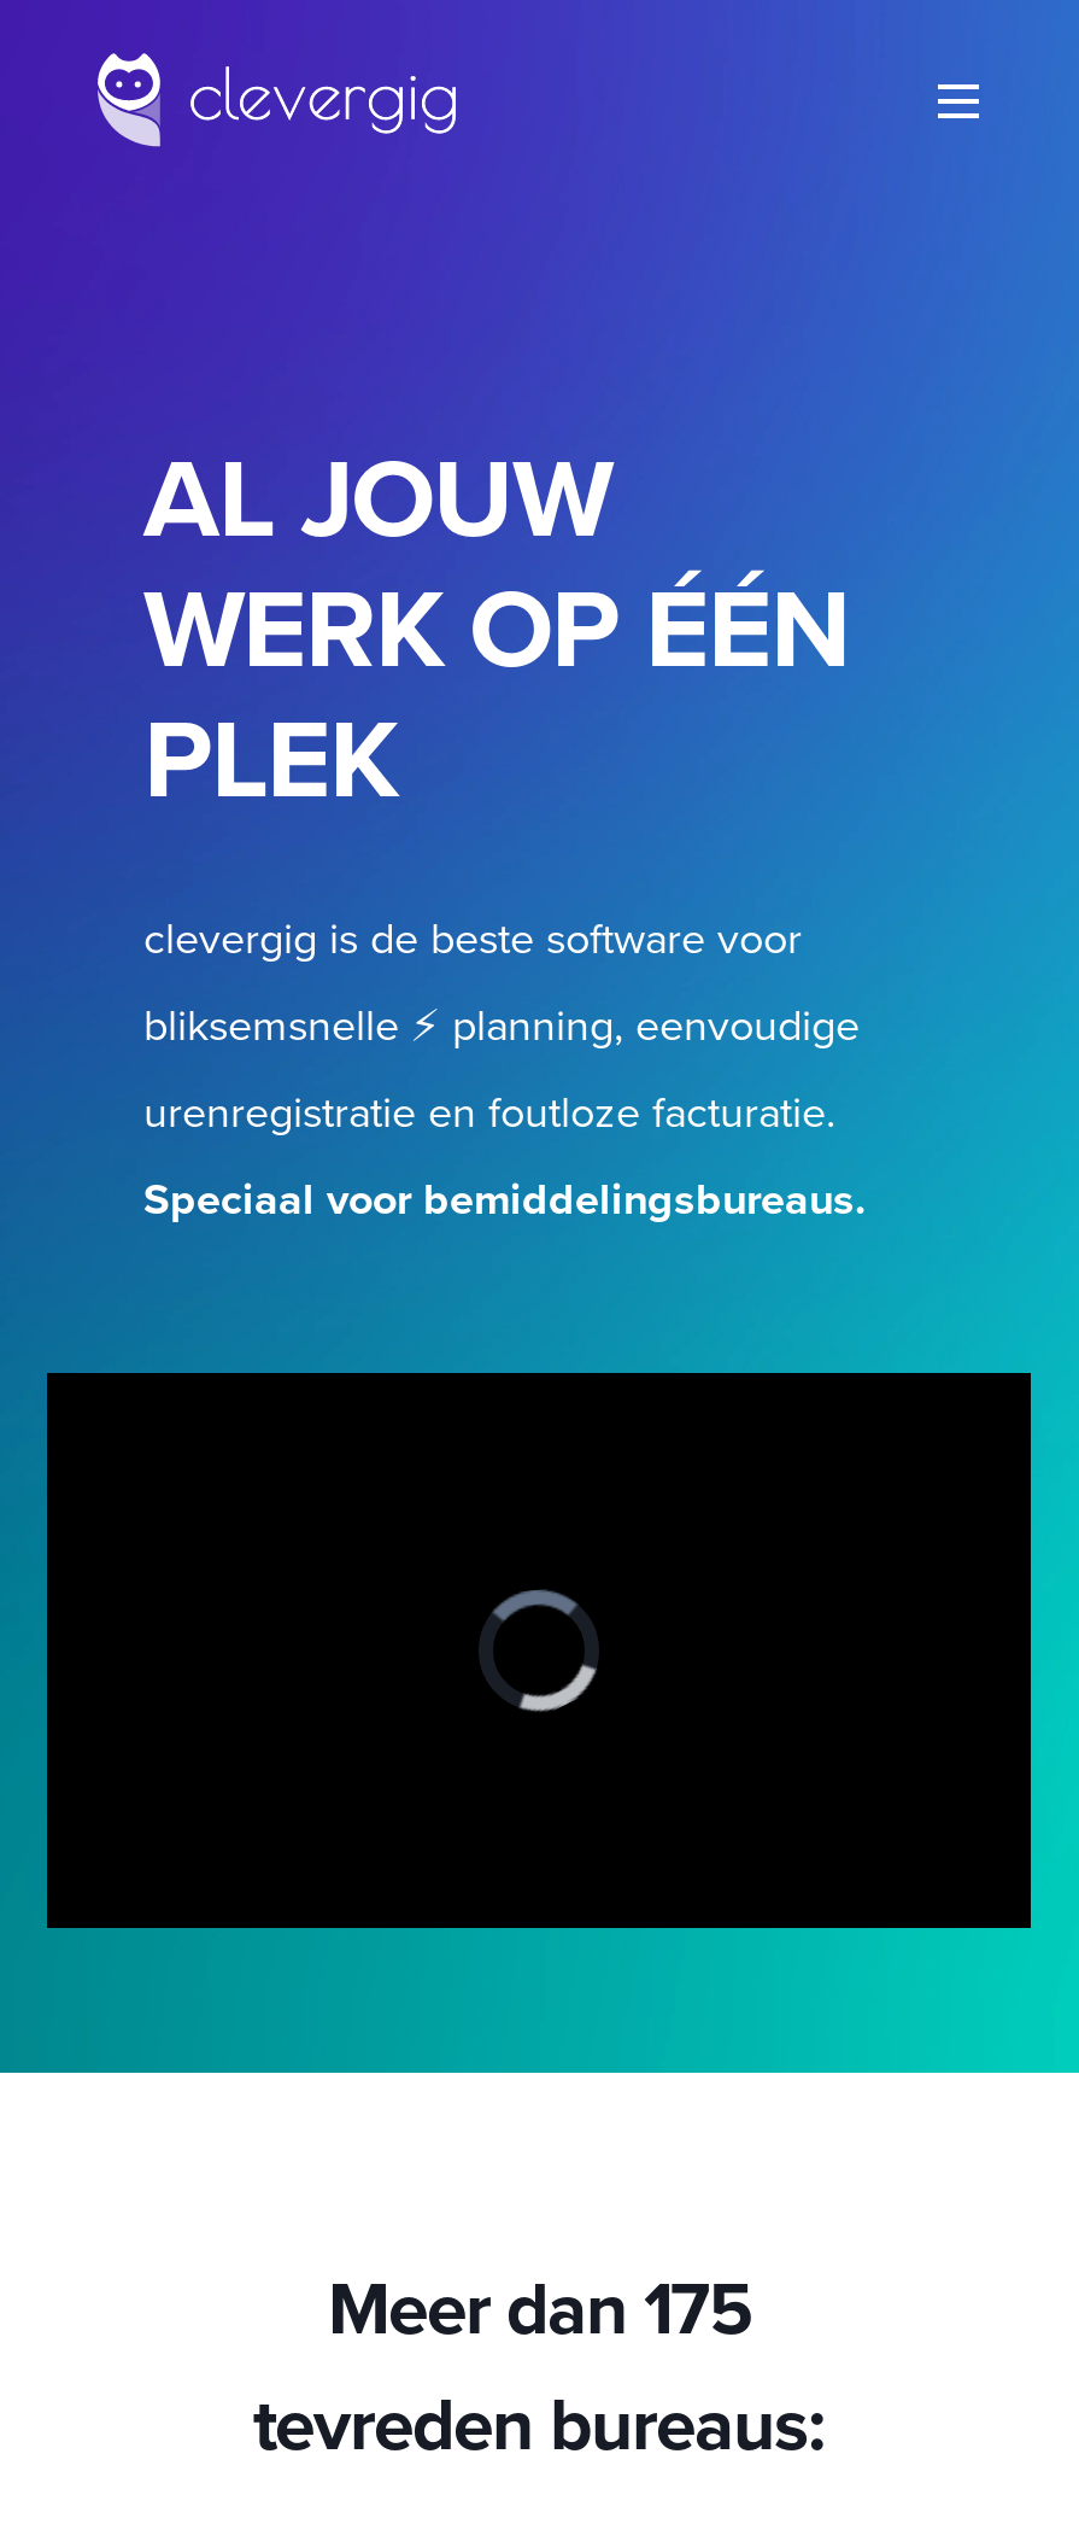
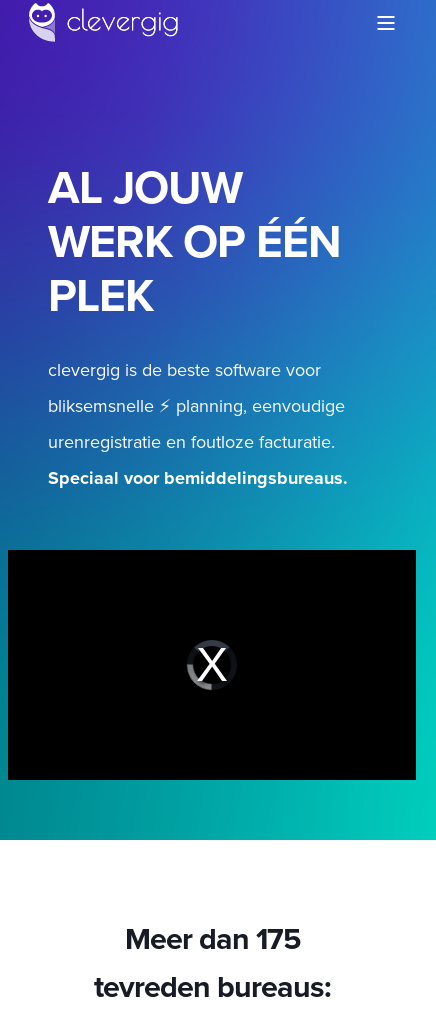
[481,1593,597,1713] [image] -> [187,643,235,690] [image]

